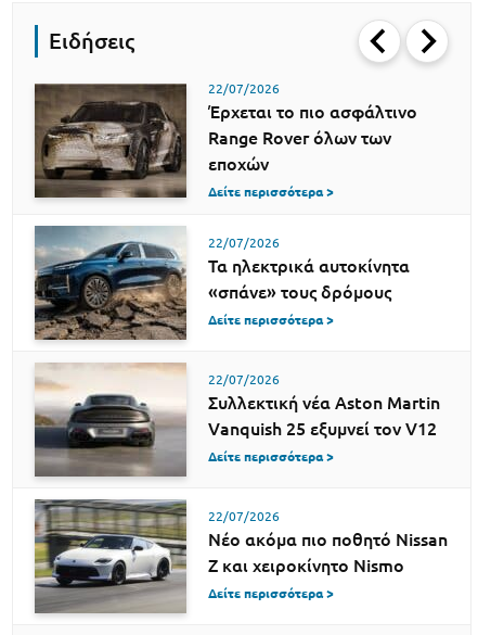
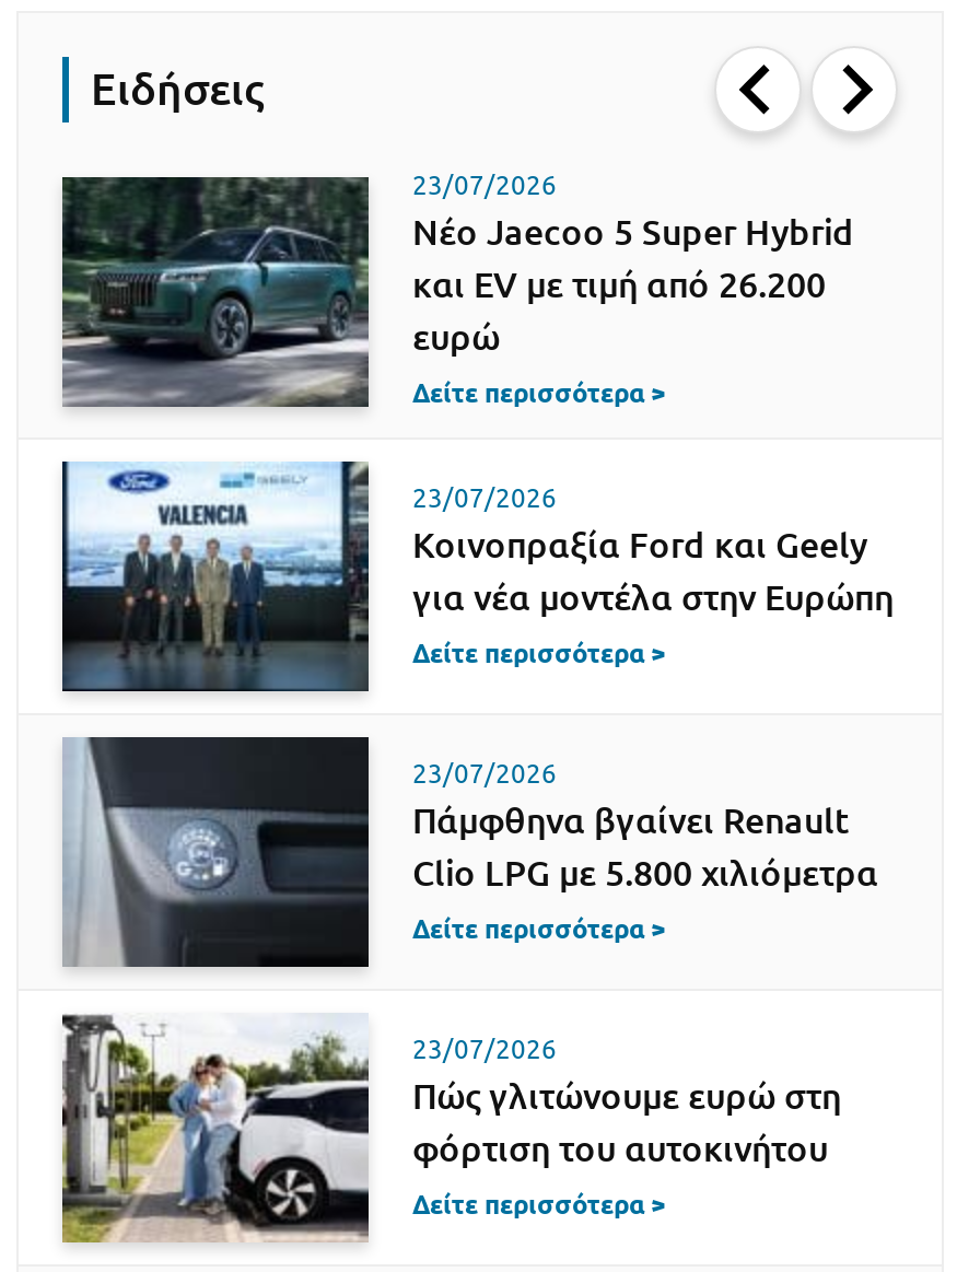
[35,81,417,198] [image] | 22/07/2026 | Έρχεται το πιο ασφάλτινο | Range Rover όλων των | εποχών -> [62,171,854,408] [image] | 23/07/2026 | Νέο Jaecoo 5 Super Hybrid | και EV με τιμή από 26.200 | ευρώ
[34,225,410,341] [image] | 22/07/2026 | Τα ηλεκτρικά αυτοκίνητα | «σπάνε» τους δρόμους -> [60,458,894,692] [image] | 23/07/2026 | Κοινοπραξία Ford και Geely | για νέα μοντέλα στην Ευρώπη
[35,361,440,477] [image] | 22/07/2026 | Συλλεκτική νέα Aston Martin | Vanquish 25 εξυμνεί τον V12 -> [62,734,878,968] [image] | 23/07/2026 | Πάμφθηνα βγαίνει Renault | Clio LPG με 5.800 χιλιόμετρα
[34,498,448,613] [image] | 22/07/2026 | Νέο ακόμα πιο ποθητό Nissan | Z και χειροκίνητο Nismo -> [60,1014,841,1244] [image] | 23/07/2026 | Πώς γλιτώνουμε ευρώ στη | φόρτιση του αυτοκινήτου

